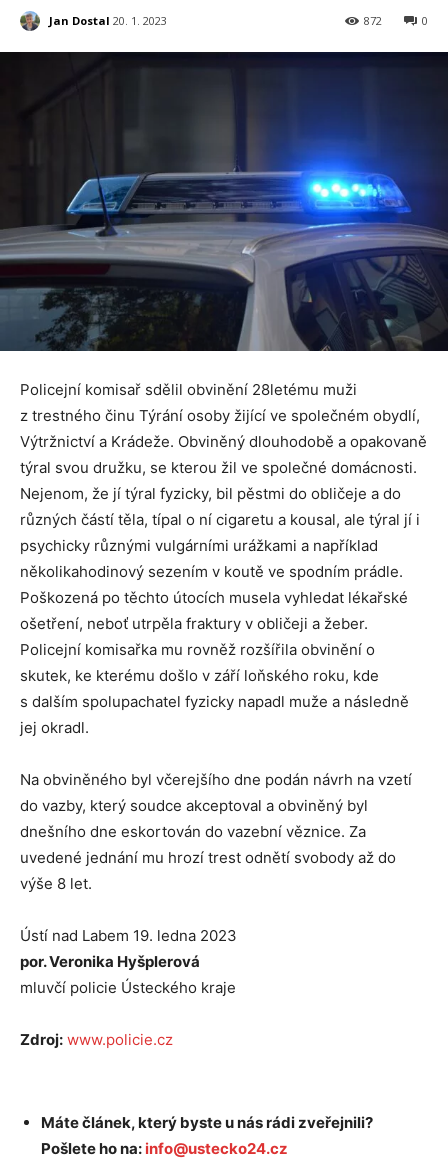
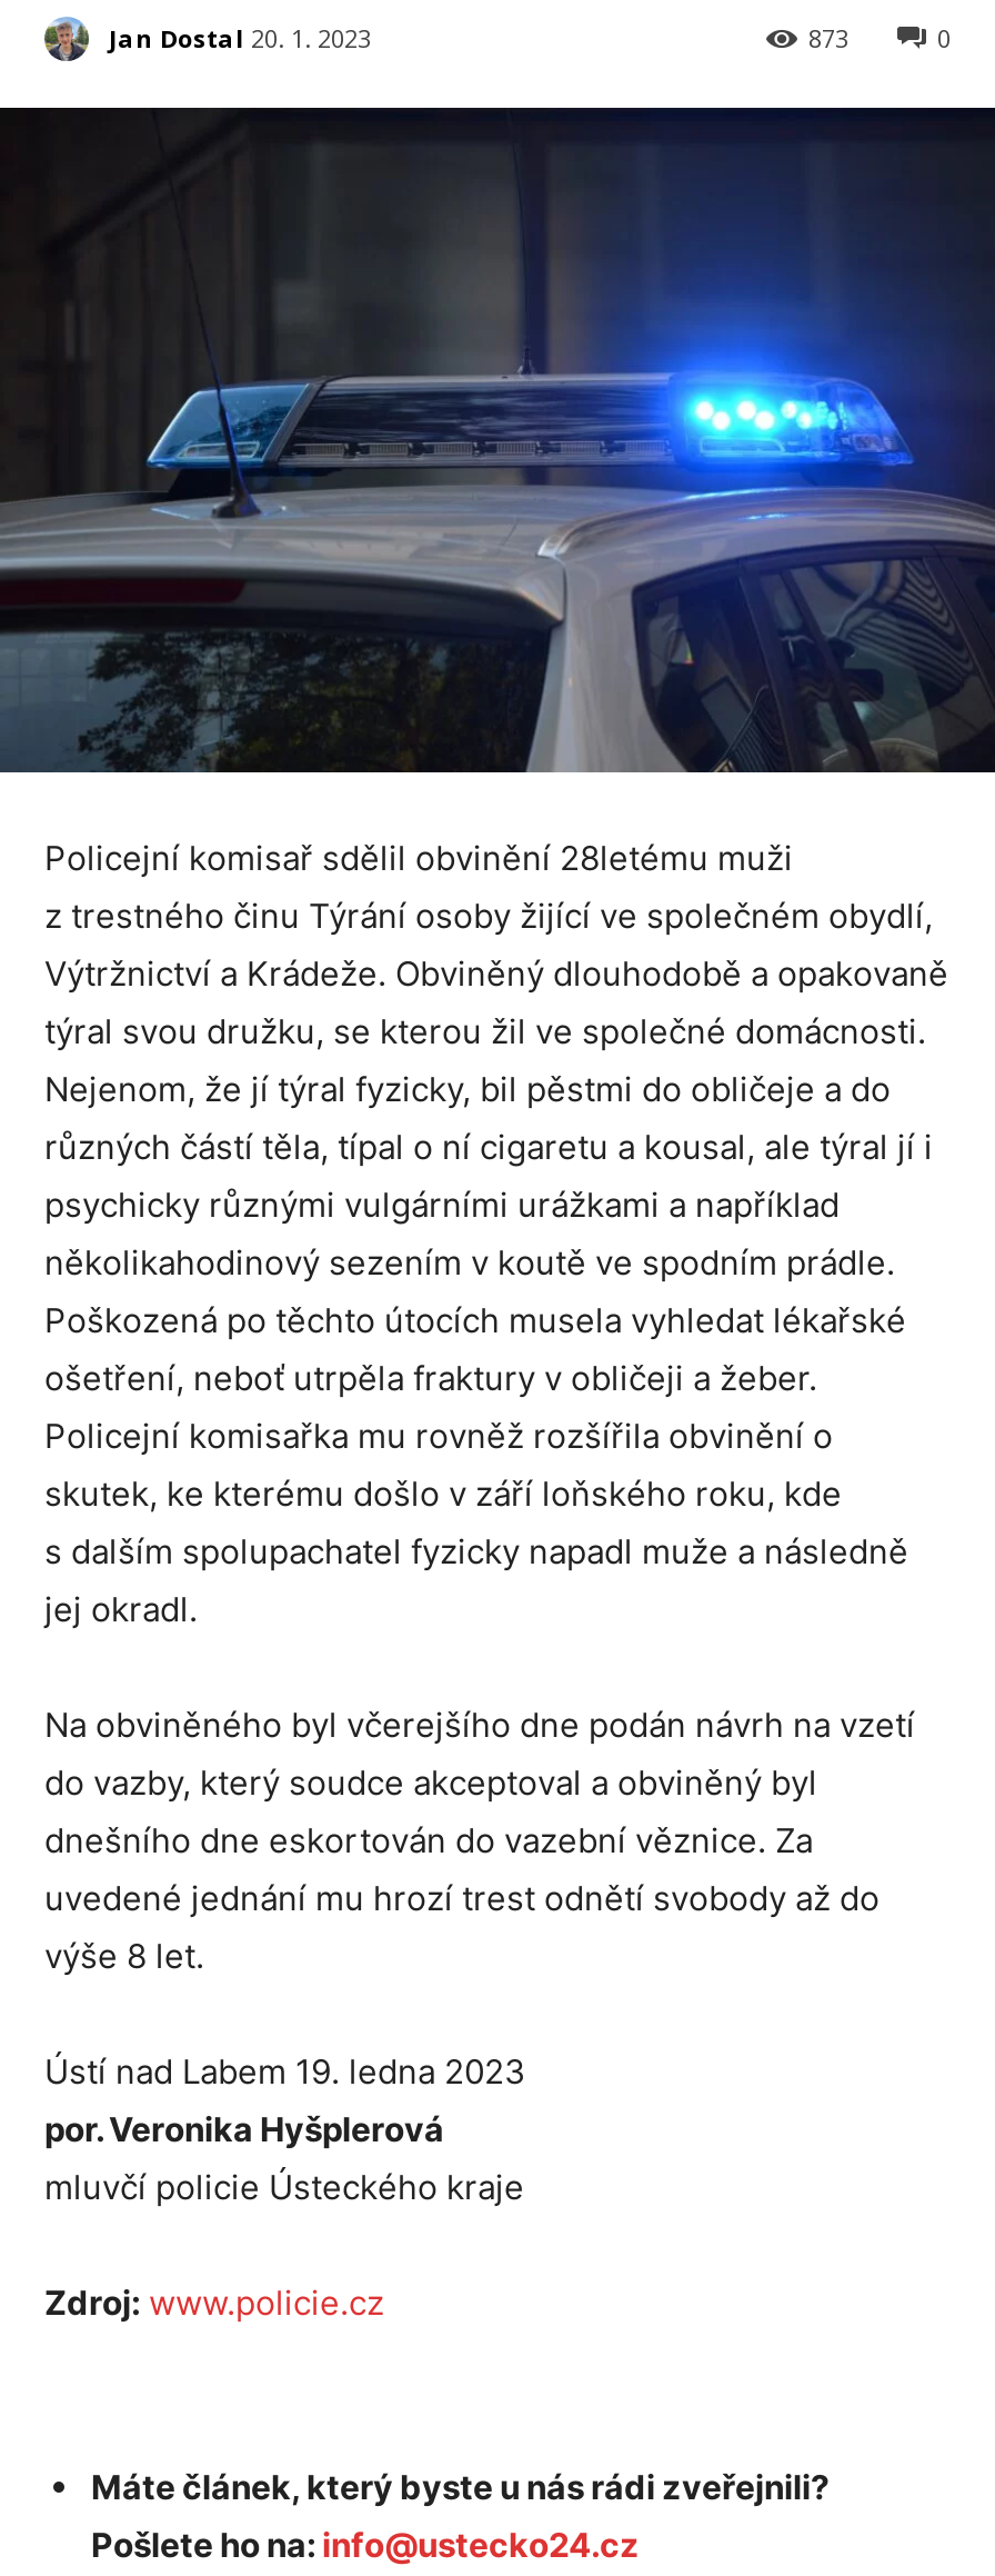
[364,13,382,28] 872 -> [808,21,848,55] 873

